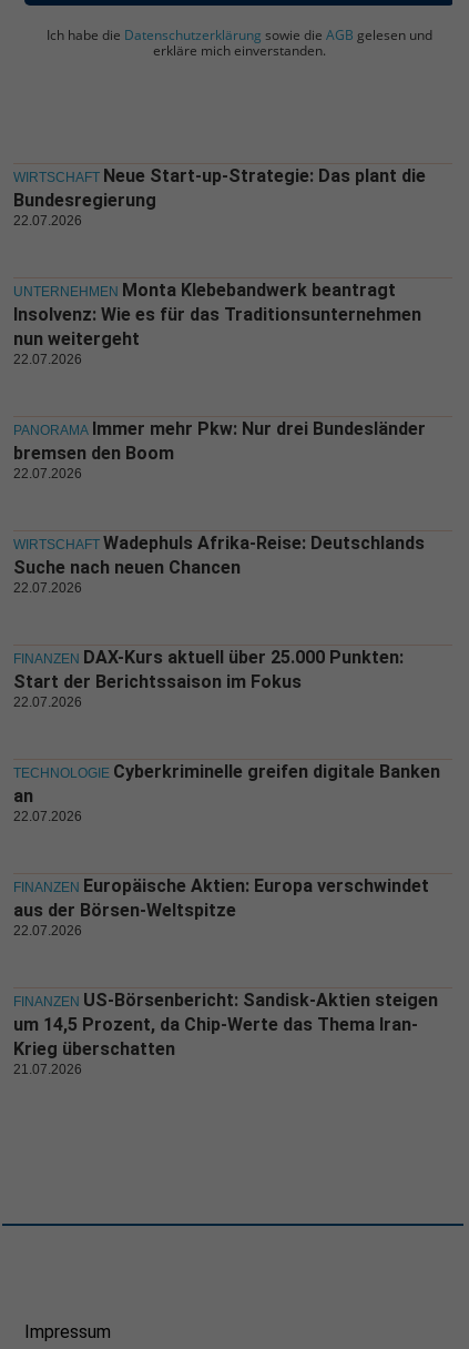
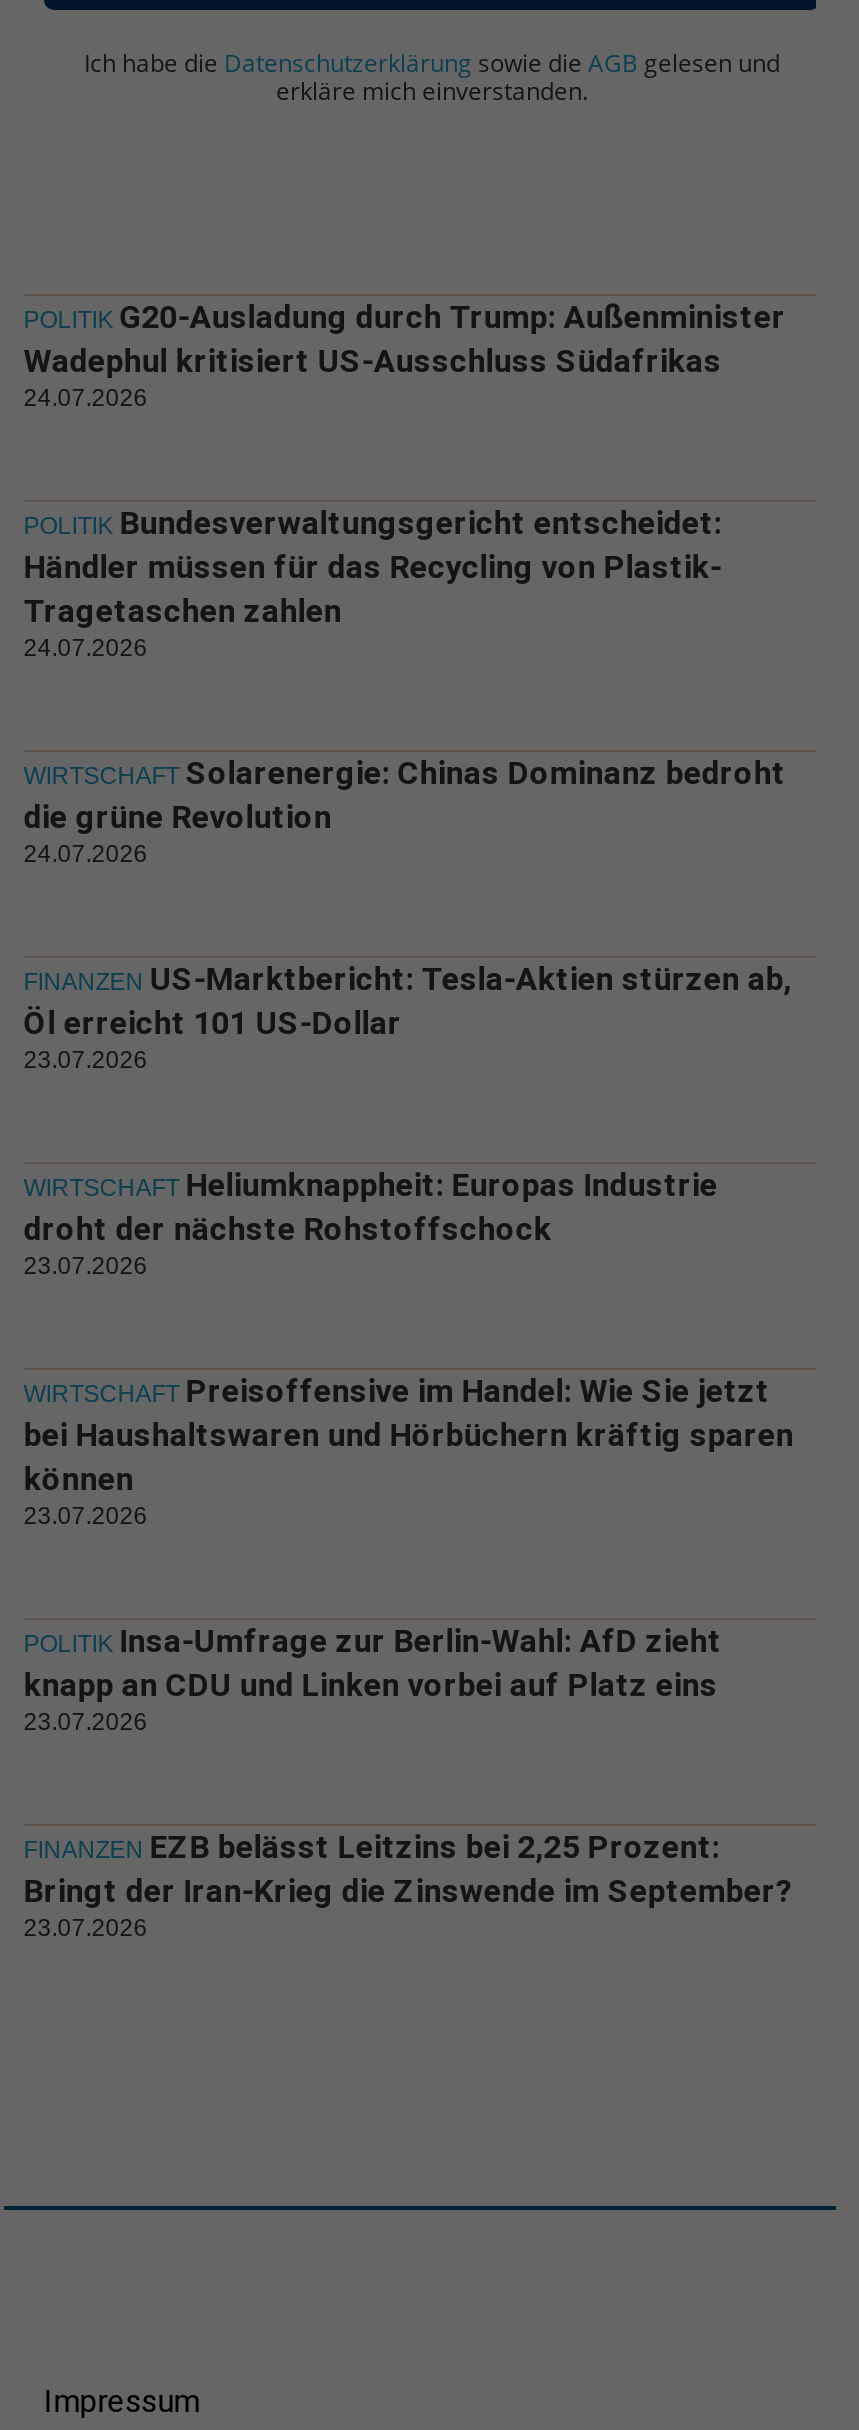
[13,166,425,229] WIRTSCHAFT Neue Start-up-Strategie: Das plant die | Bundesregierung | 22.07.2026 -> [23,298,785,412] POLITIK G20-Ausladung durch Trump: Außenminister | Wadephul kritisiert US-Ausschluss Südafrikas | 24.07.2026
[13,280,421,367] UNTERNEHMEN Monta Klebebandwerk beantragt | Insolvenz: Wie es für das Traditionsunternehmen | nun weitergeht | 22.07.2026 -> [23,504,721,662] POLITIK Bundesverwaltungsgericht entscheidet: | Händler müssen für das Recycling von Plastik- | Tragetaschen zahlen | 24.07.2026
[13,418,425,482] PANORAMA Immer mehr Pkw: Nur drei Bundesländer | bremsen den Boom | 22.07.2026 -> [23,754,785,868] WIRTSCHAFT Solarenergie: Chinas Dominanz bedroht | die grüne Revolution | 24.07.2026
[13,533,424,596] WIRTSCHAFT Wadephuls Afrika-Reise: Deutschlands | Suche nach neuen Chancen | 22.07.2026 -> [23,960,791,1074] FINANZEN US-Marktbericht: Tesla-Aktien stürzen ab, | Öl erreicht 101 US-Dollar | 23.07.2026
[13,647,403,710] FINANZEN DAX-Kurs aktuell über 25.000 Punkten: | Start der Berichtssaison im Fokus | 22.07.2026 -> [23,1166,717,1280] WIRTSCHAFT Heliumknappheit: Europas Industrie | droht der nächste Rohstoffschock | 23.07.2026
[13,761,440,824] TECHNOLOGIE Cyberkriminelle greifen digitale Banken | an | 22.07.2026 -> [23,1372,793,1530] WIRTSCHAFT Preisoffensive im Handel: Wie Sie jetzt | bei Haushaltswaren und Hörbüchern kräftig sparen | können | 23.07.2026
[13,876,429,939] FINANZEN Europäische Aktien: Europa verschwindet | aus der Börsen-Weltspitze | 22.07.2026 -> [23,1622,721,1736] POLITIK Insa-Umfrage zur Berlin-Wahl: AfD zieht | knapp an CDU und Linken vorbei auf Platz eins | 23.07.2026
[13,990,438,1077] FINANZEN US-Börsenbericht: Sandisk-Aktien steigen | um 14,5 Prozent, da Chip-Werte das Thema Iran- | Krieg überschatten | 21.07.2026 -> [23,1828,793,1942] FINANZEN EZB belässt Leitzins bei 2,25 Prozent: | Bringt der Iran-Krieg die Zinswende im September? | 23.07.2026

